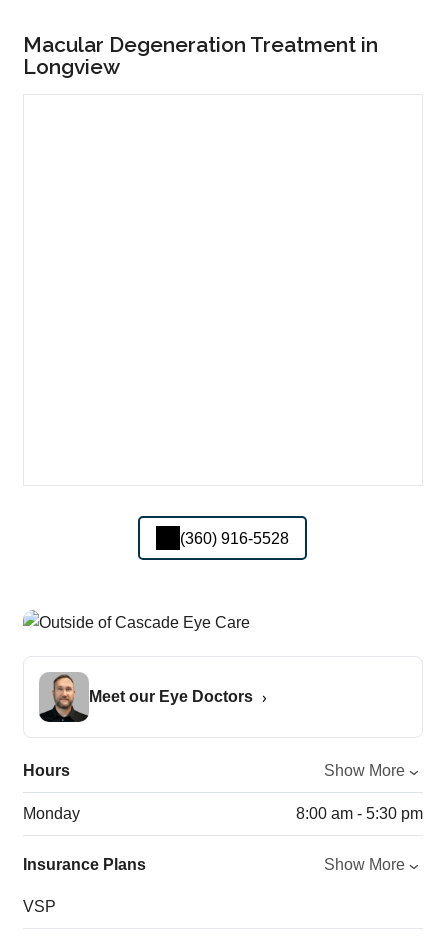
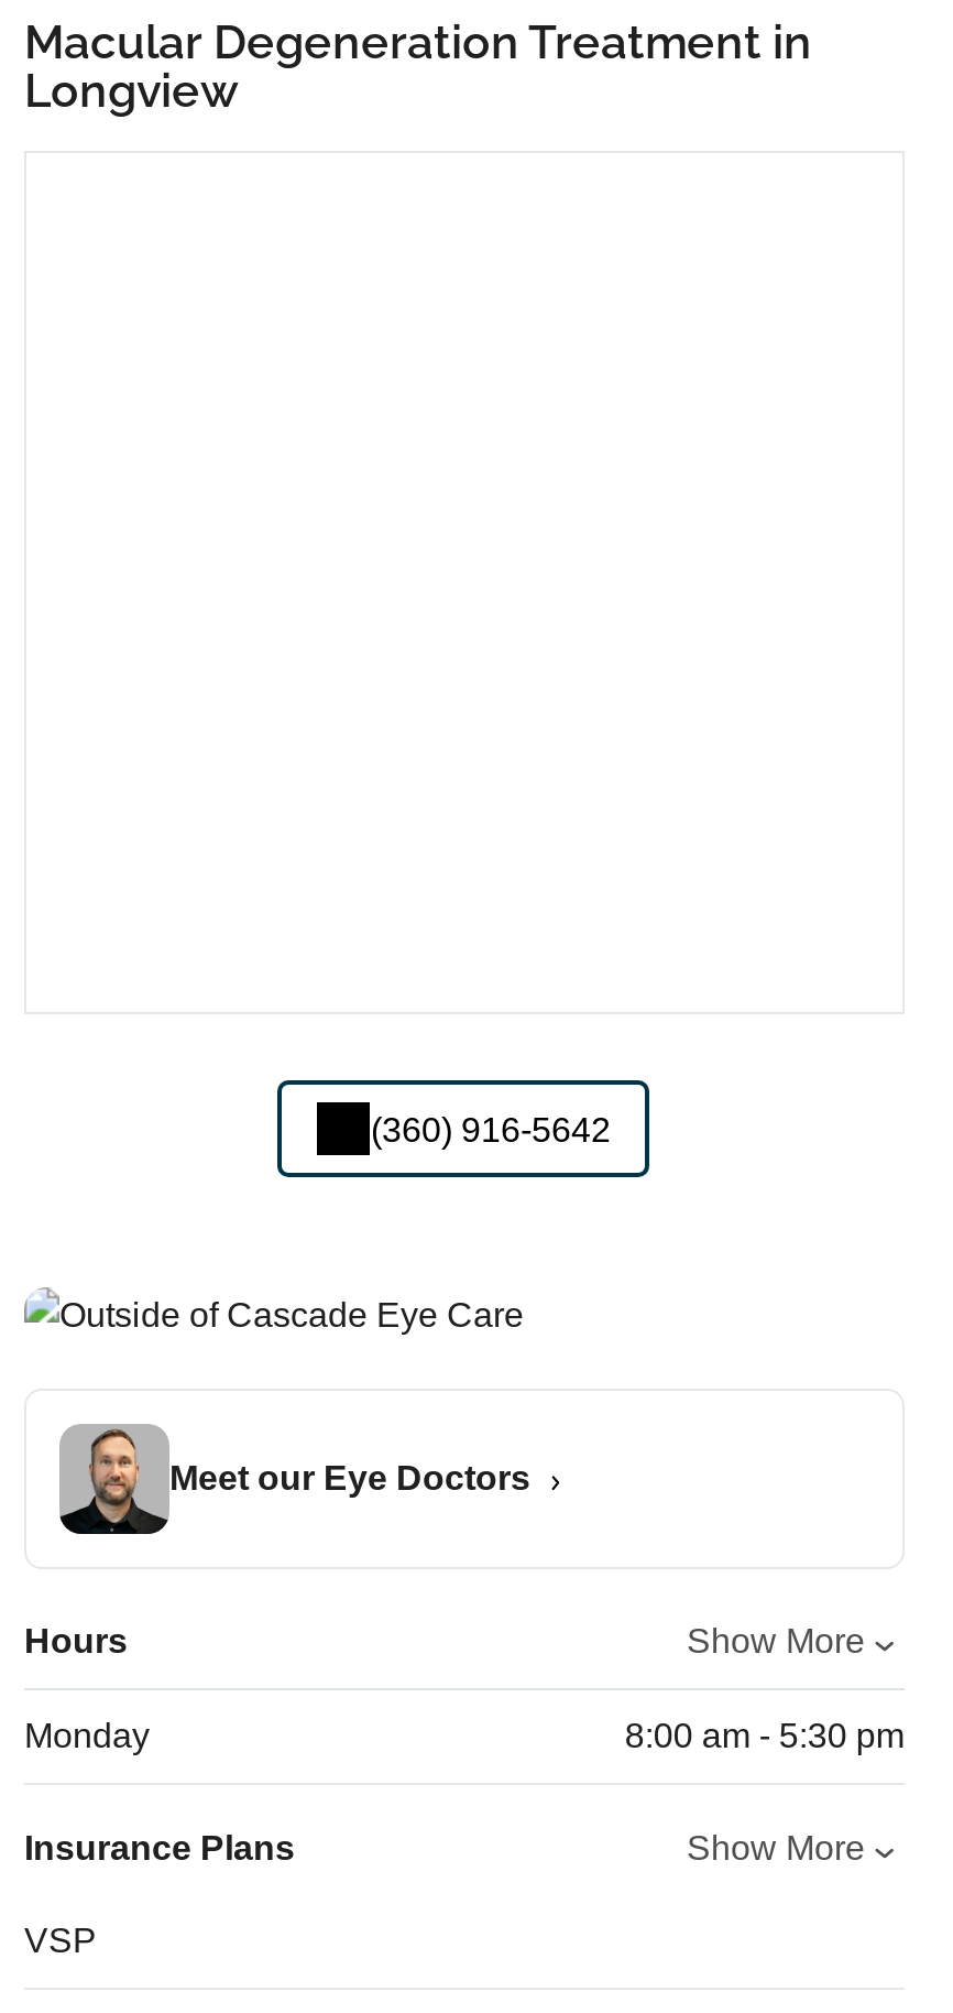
[180,530,289,547] (360) 916-5528 -> [371,1110,611,1148] (360) 916-5642

